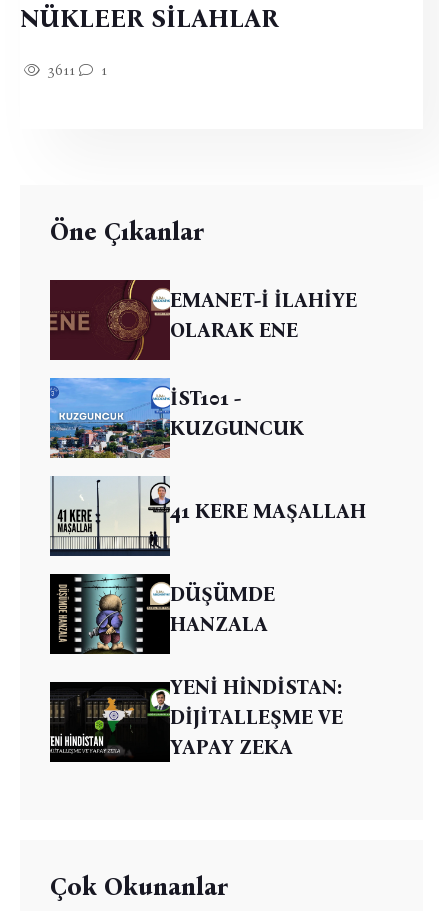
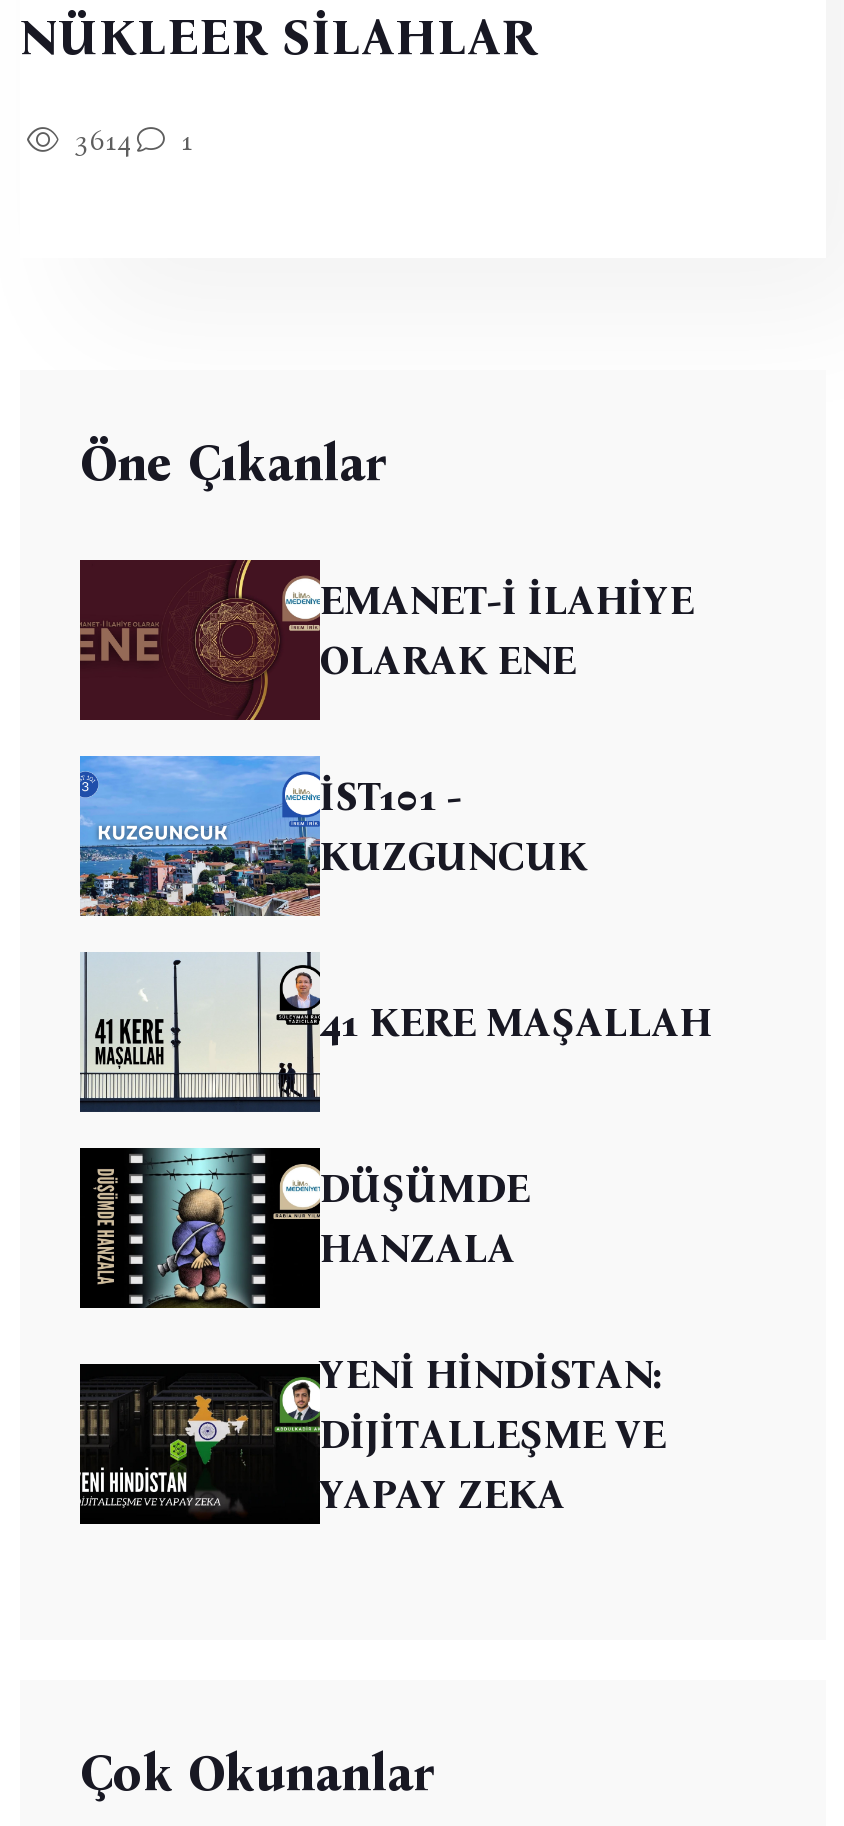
[43,62,106,79] 3611 1 -> [67,124,193,158] 3614 1

